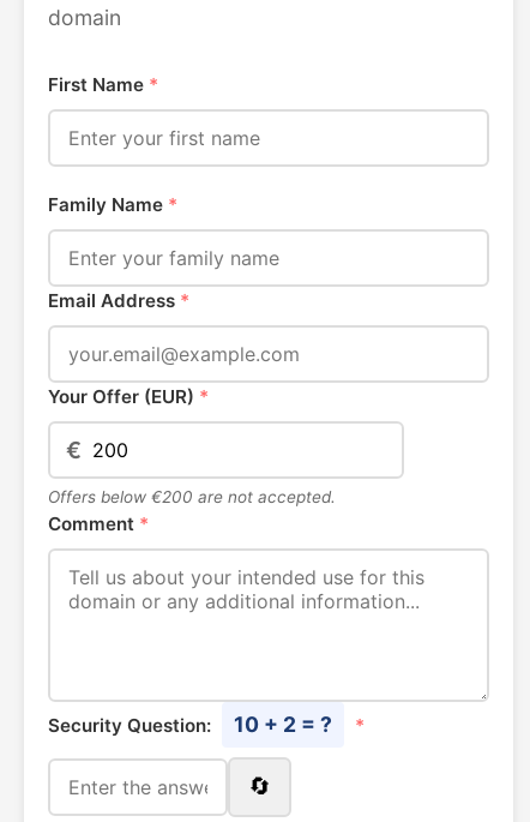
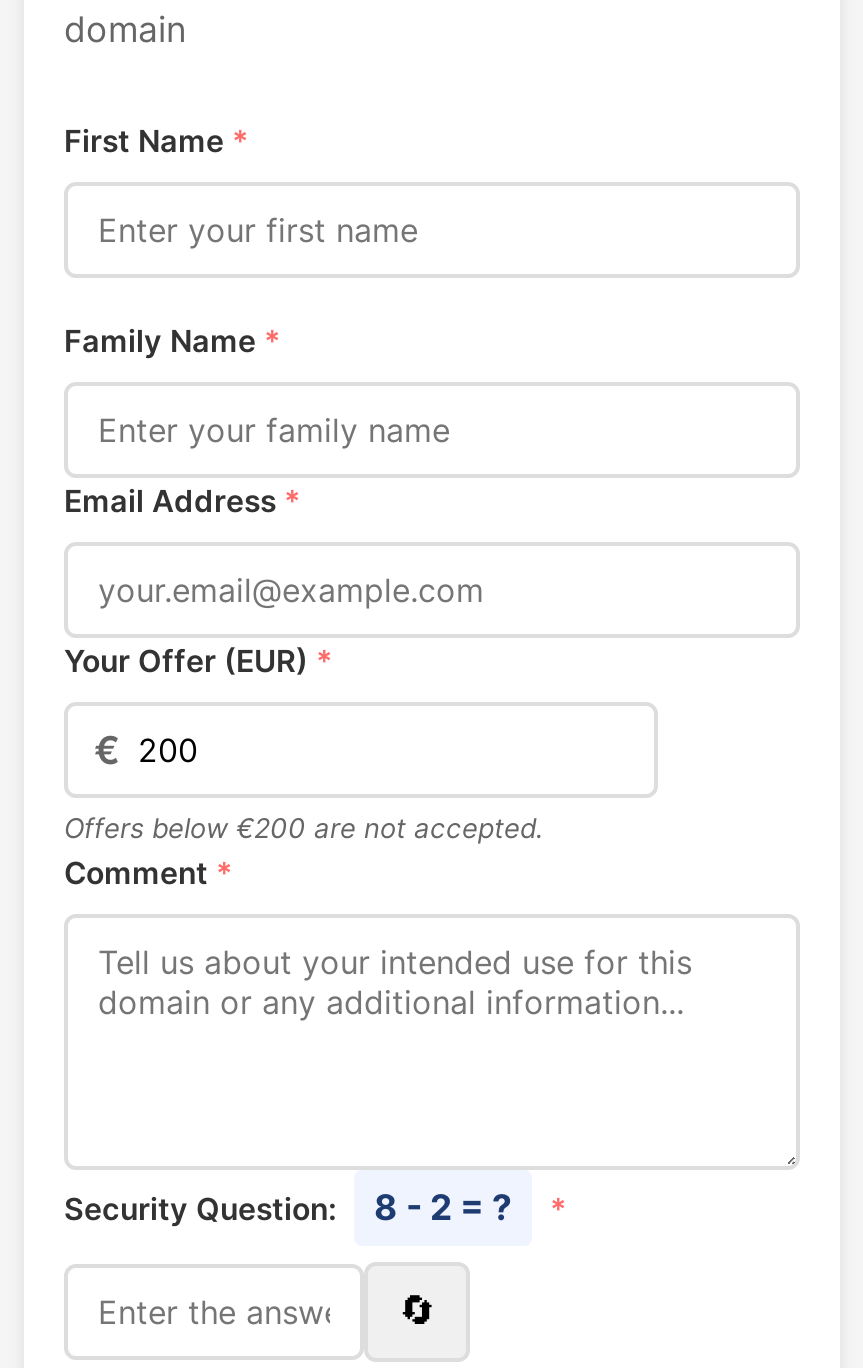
[234,712,332,737] 10 + 2 = ? -> [374,1186,512,1228] 8 - 2 = ?

